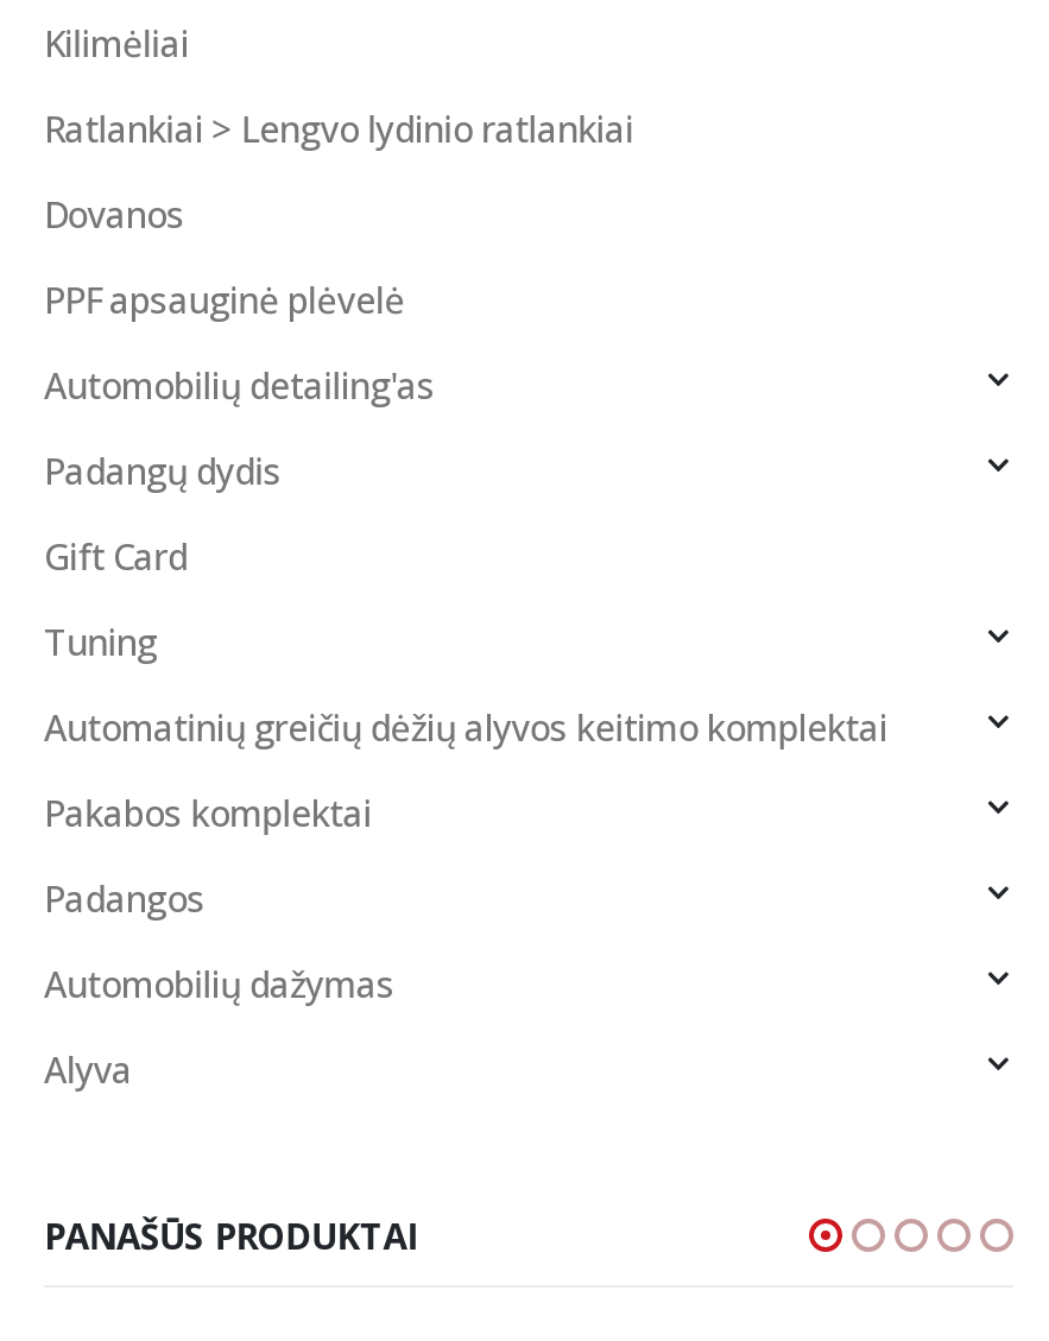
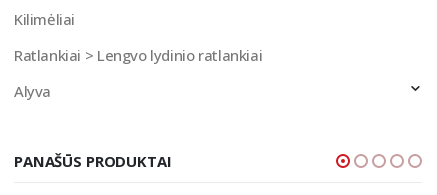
[44,191,888,1008] Dovanos | PPF apsauginė plėvelė | Automobilių detailing'as | Padangų dydis | Gift Card | Tuning | Automatinių greičių dėžių alyvos keitimo komplektai | Pakabos komplektai | Padangos | Automobilių dažymas -> none

